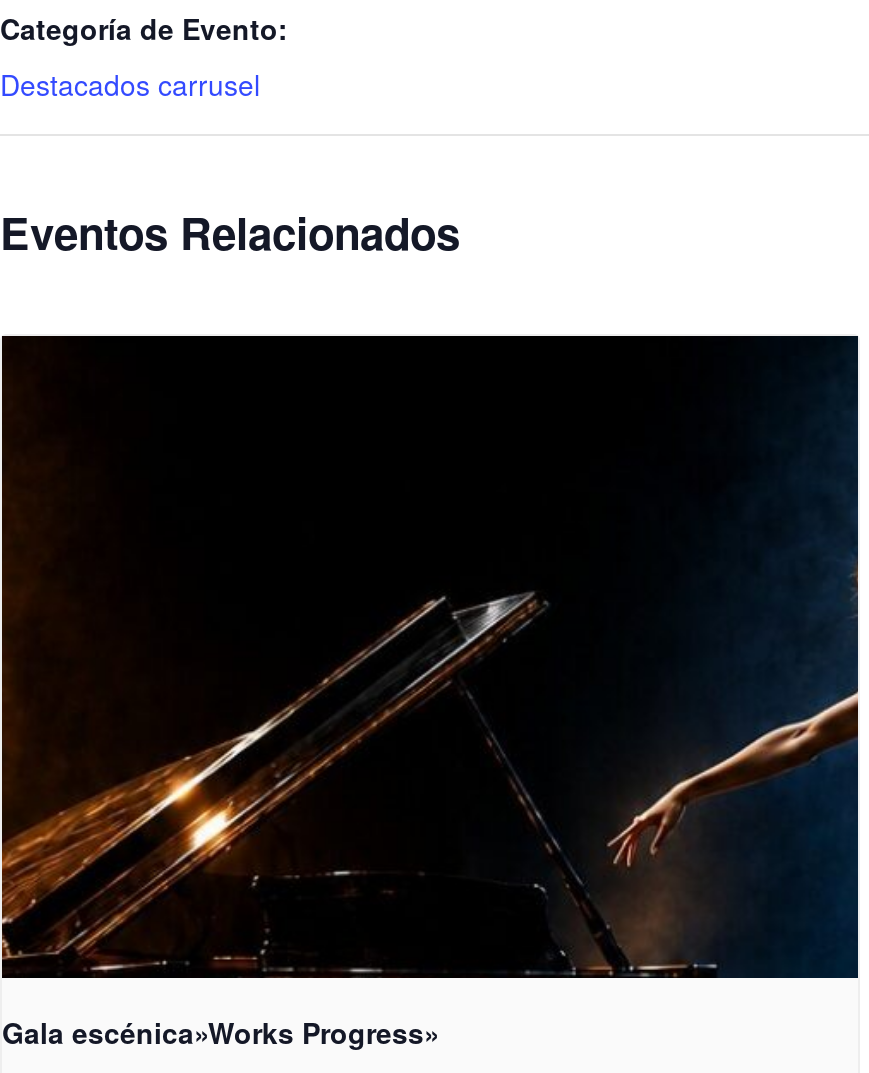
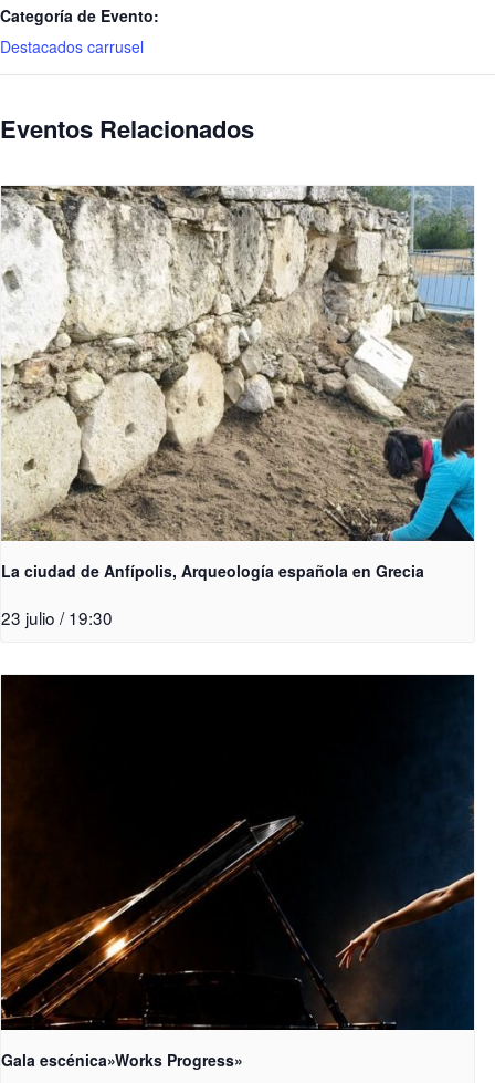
none -> [1,185,475,630] [image] | La ciudad de Anfípolis, Arqueología española en Grecia | 23 julio / 19:30

